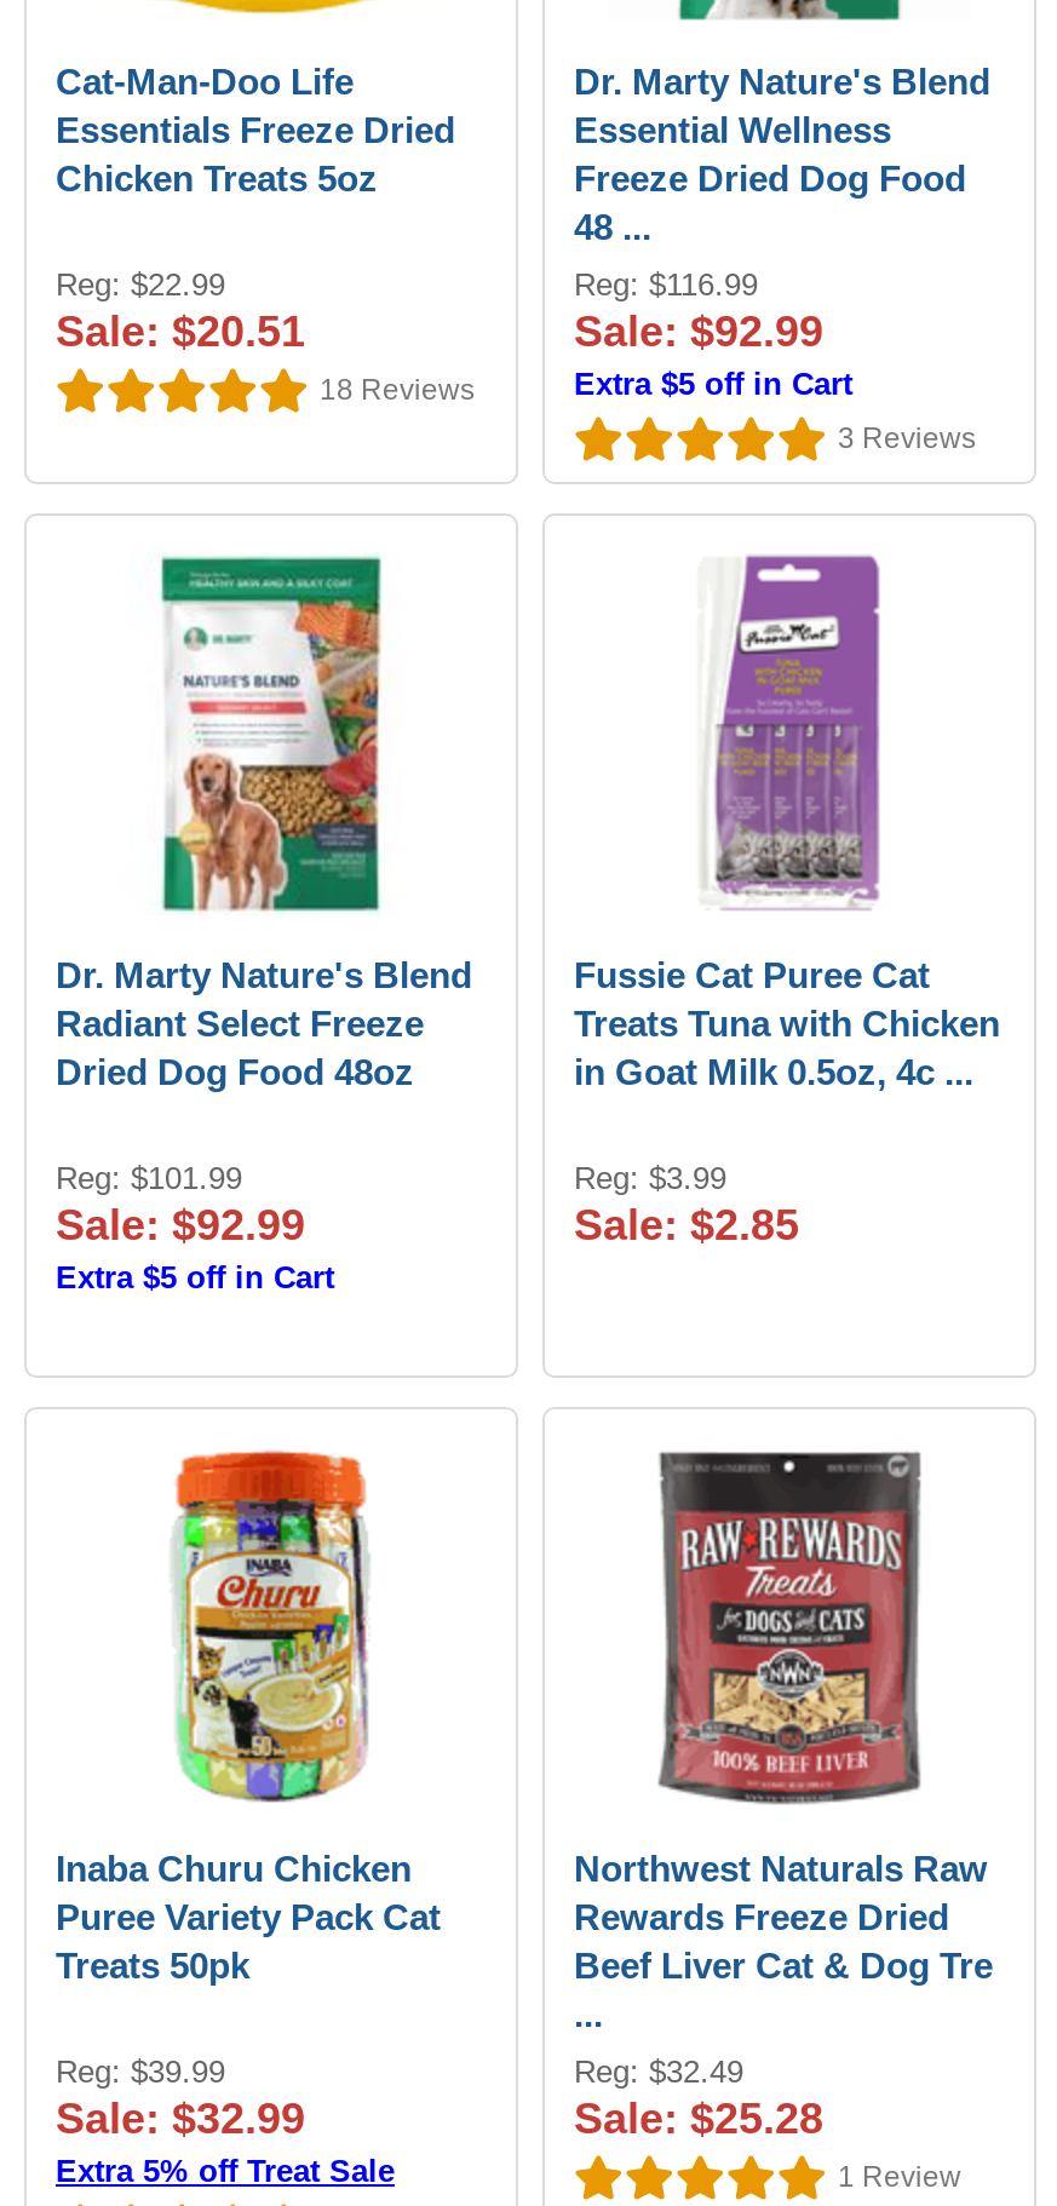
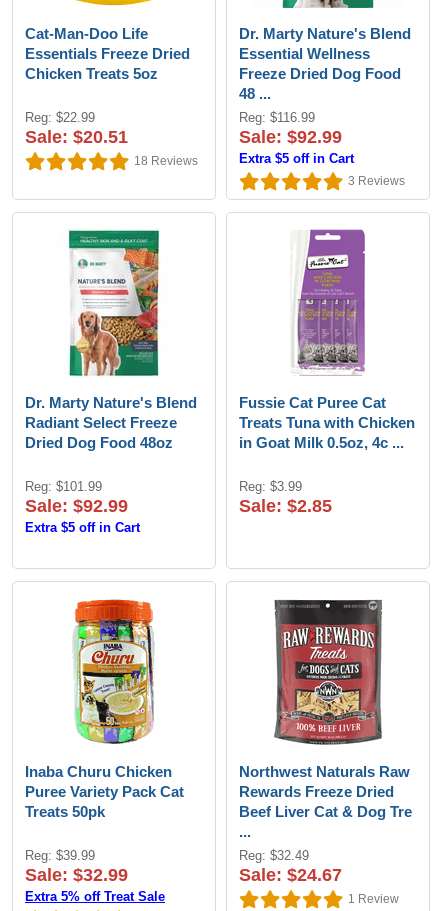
[574,2095,823,2144] Sale: $25.28 -> [239,865,342,885] Sale: $24.67

